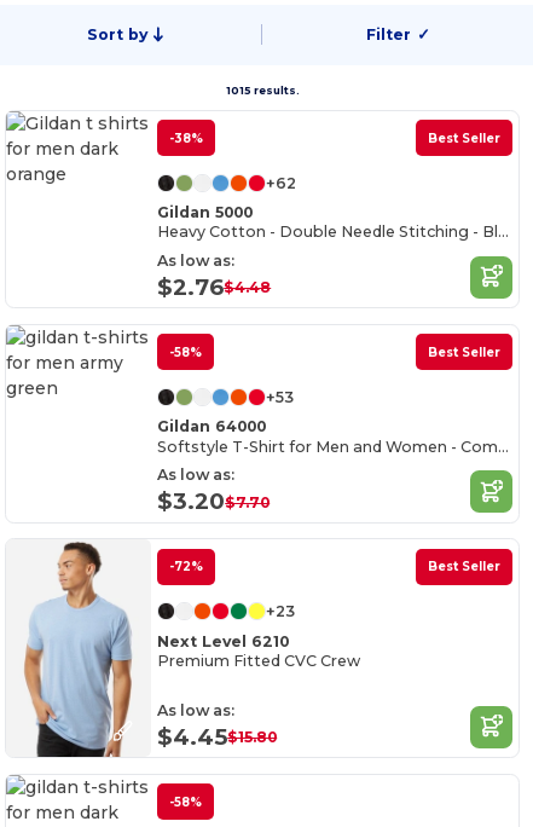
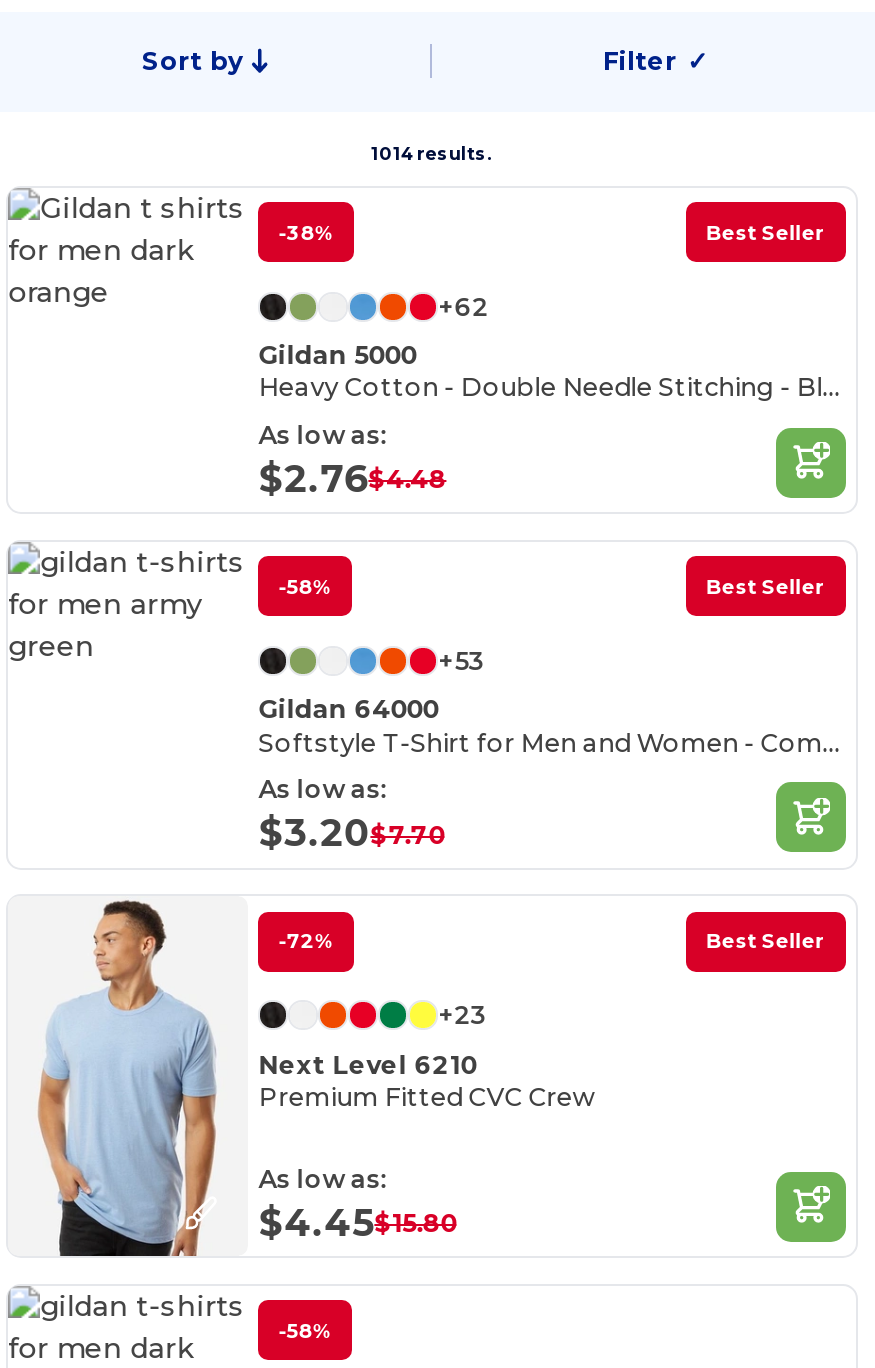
[225,84,299,96] 1015 results. -> [371,143,493,163] 1014 results.

